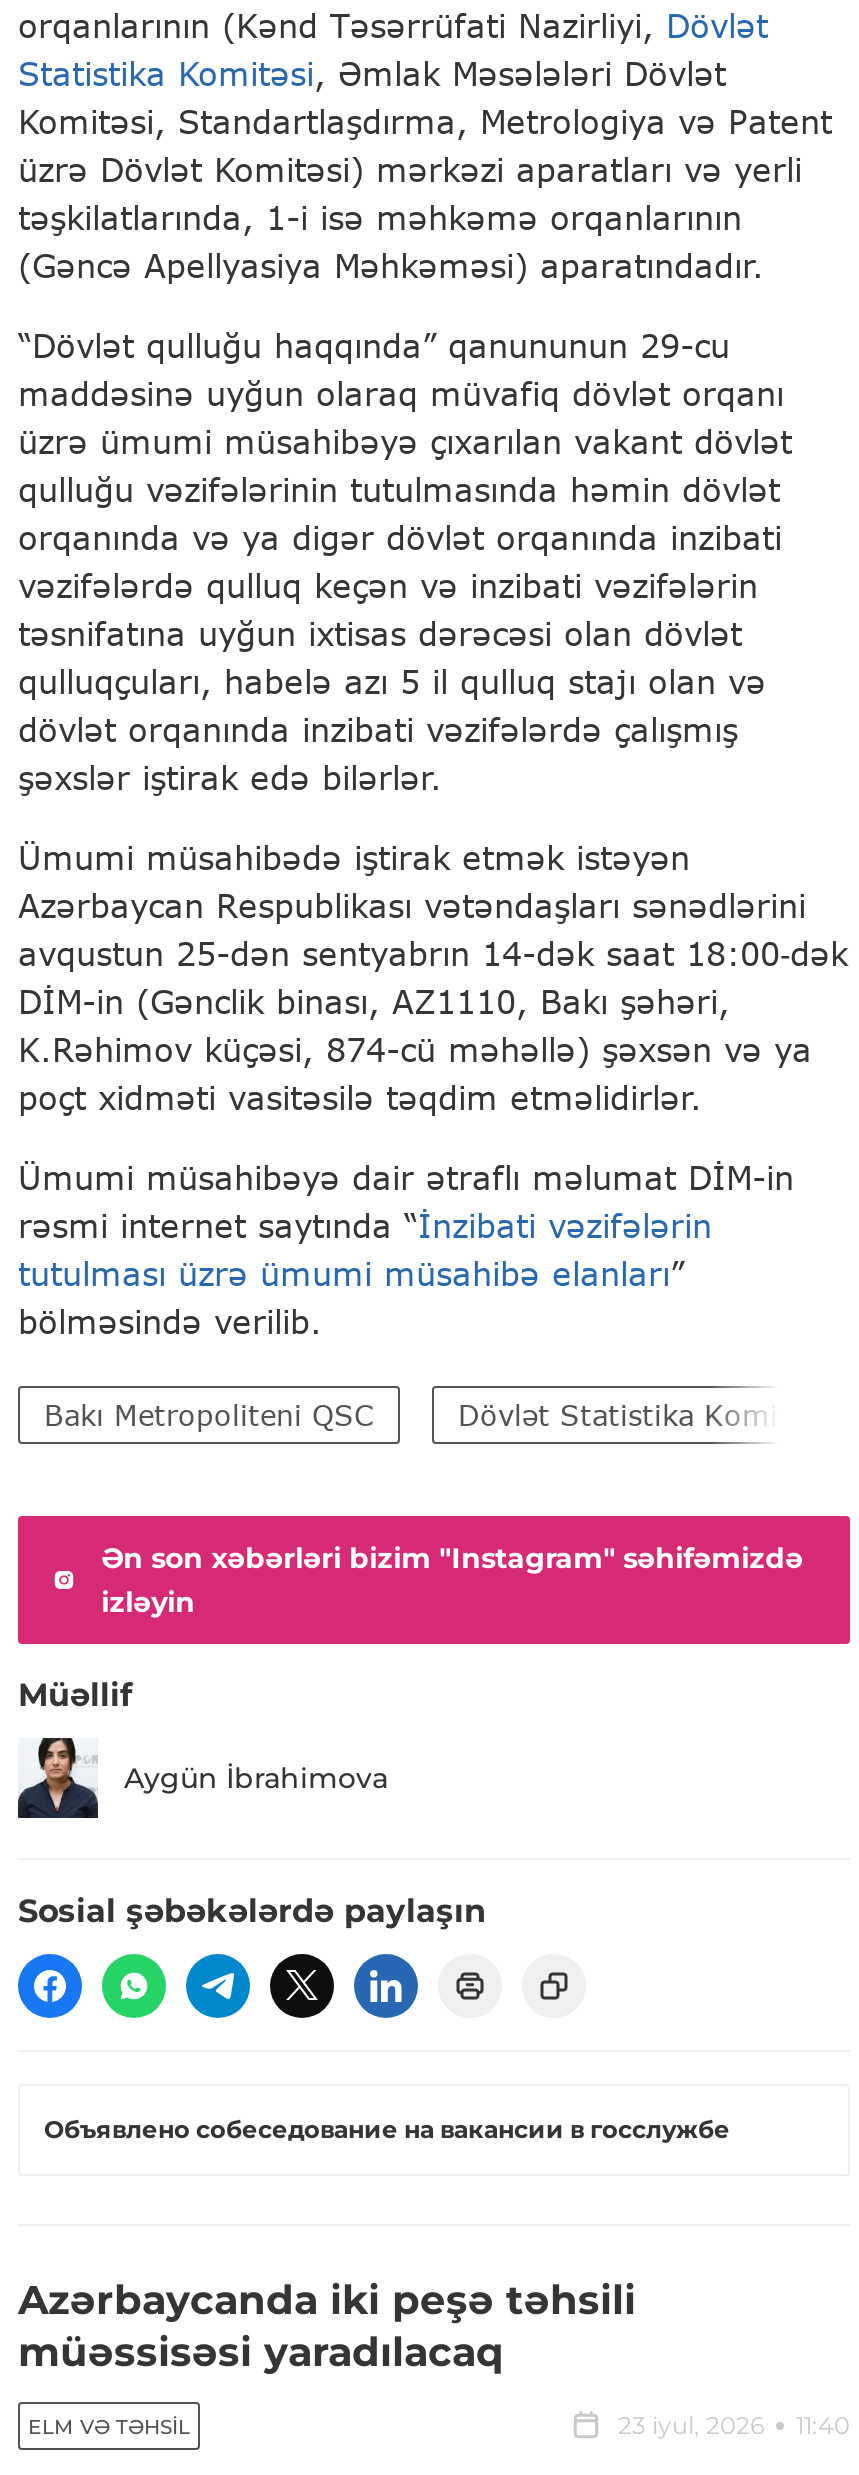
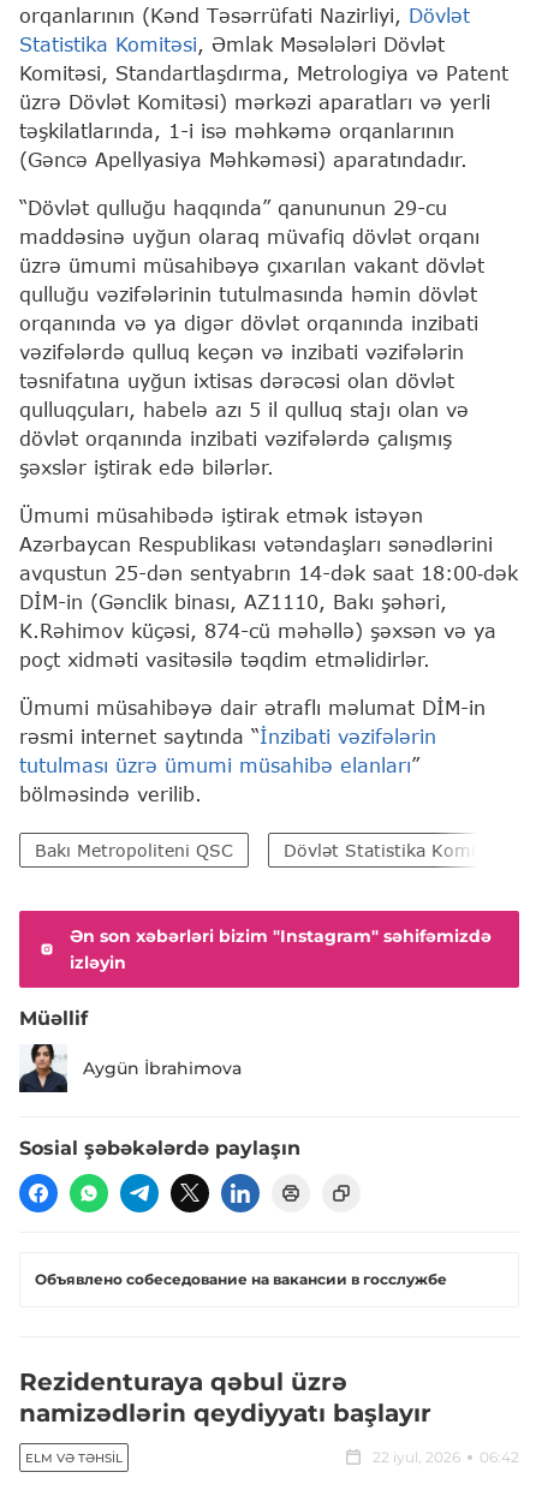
[18,2277,636,2377] Azərbaycanda iki peşə təhsili | müəssisəsi yaradılacaq -> [19,1368,431,1428] Rezidenturaya qəbul üzrə | namizədlərin qeydiyyatı başlayır
[618,2411,850,2441] 23 iyul, 2026 | 11:40 -> [373,1448,519,1466] 22 iyul, 2026 | 06:42

